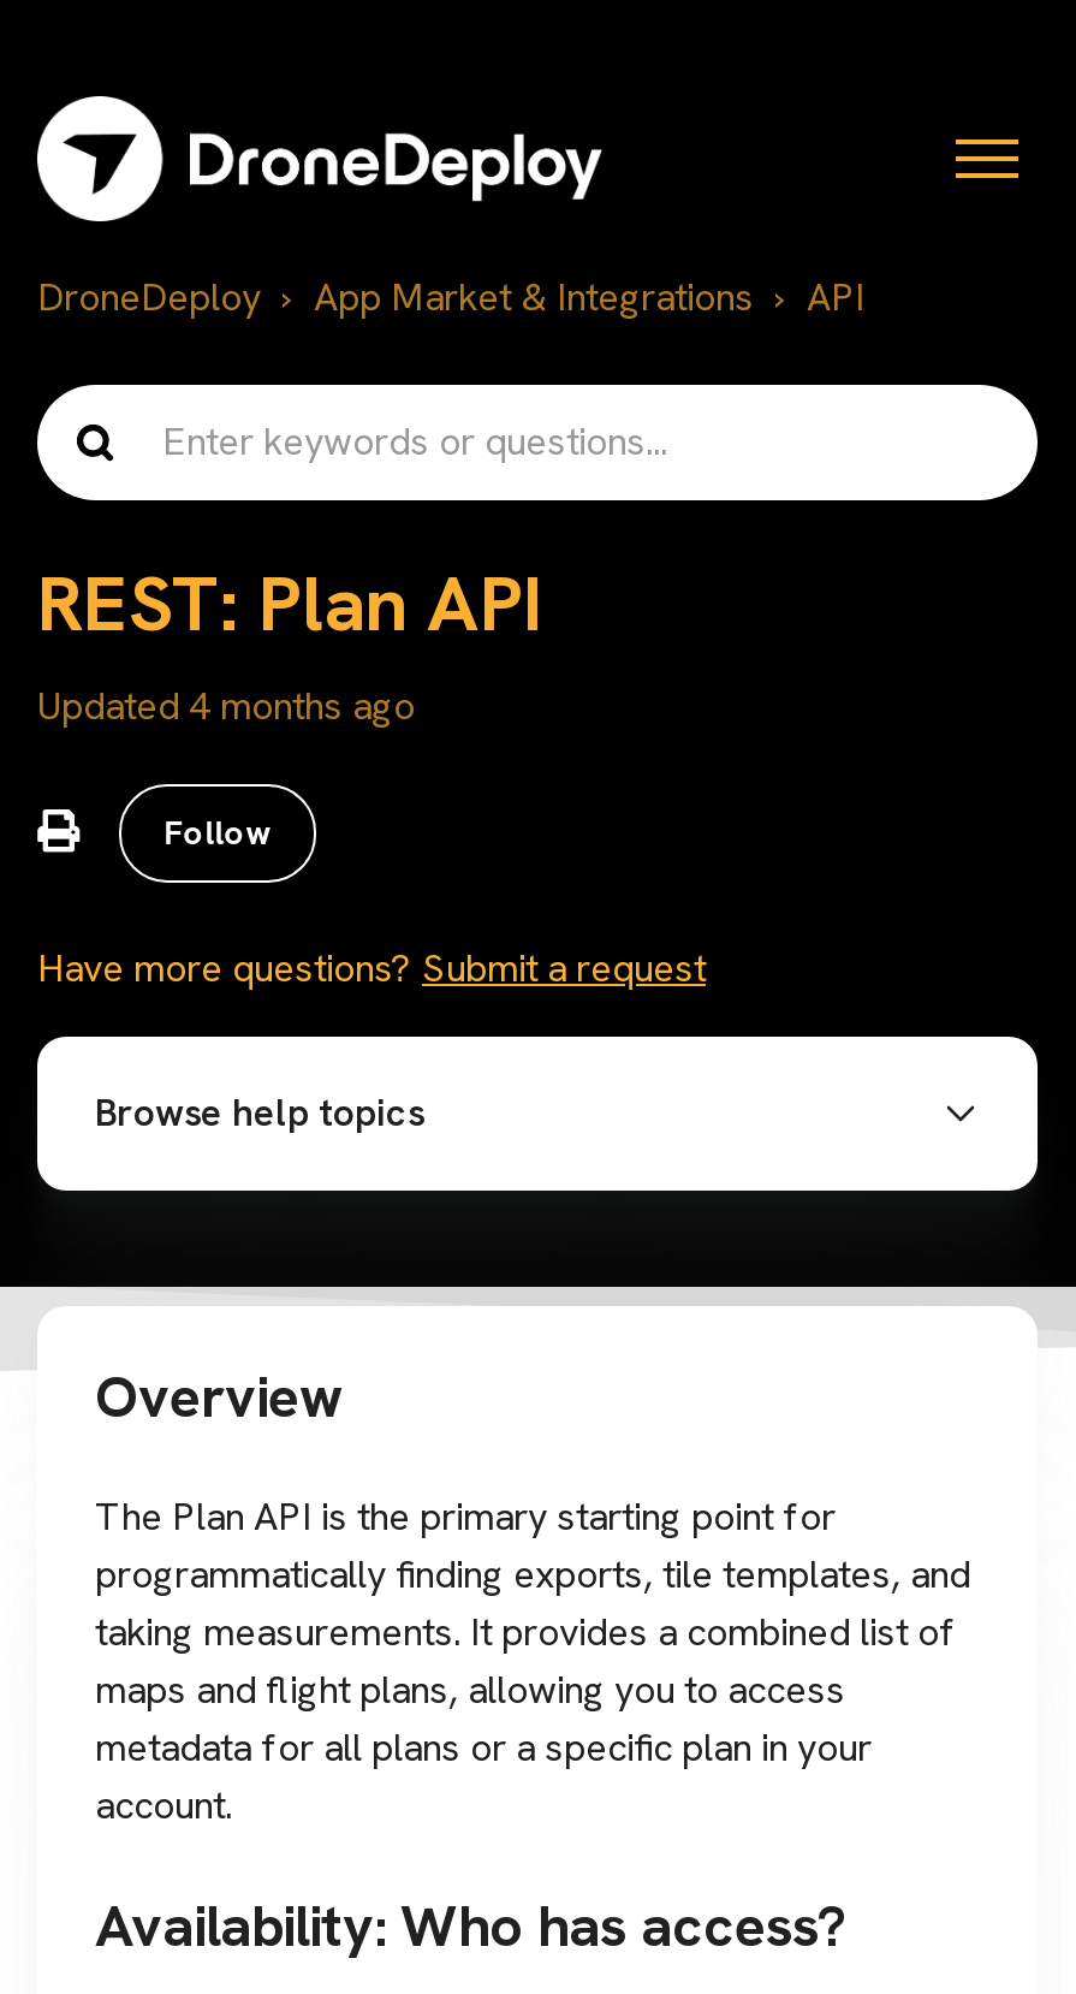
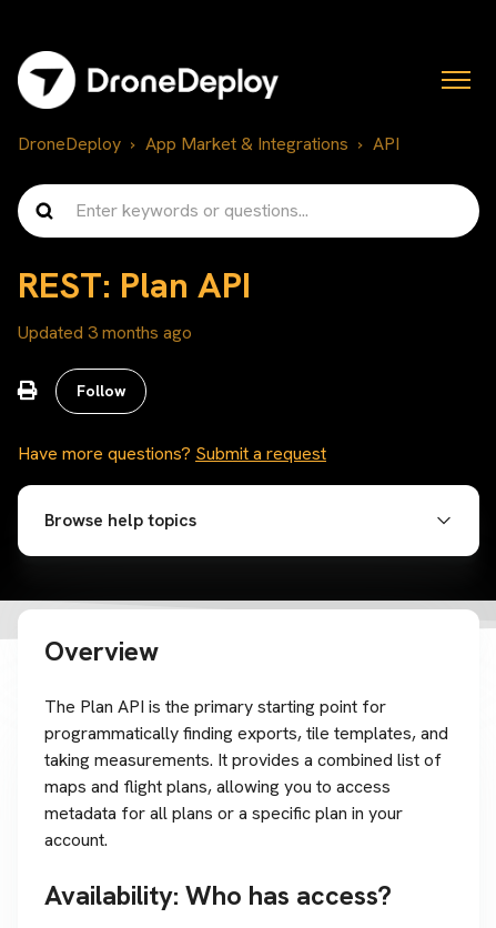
[37,681,415,731] Updated 4 months ago -> [18,321,192,344] Updated 3 months ago

